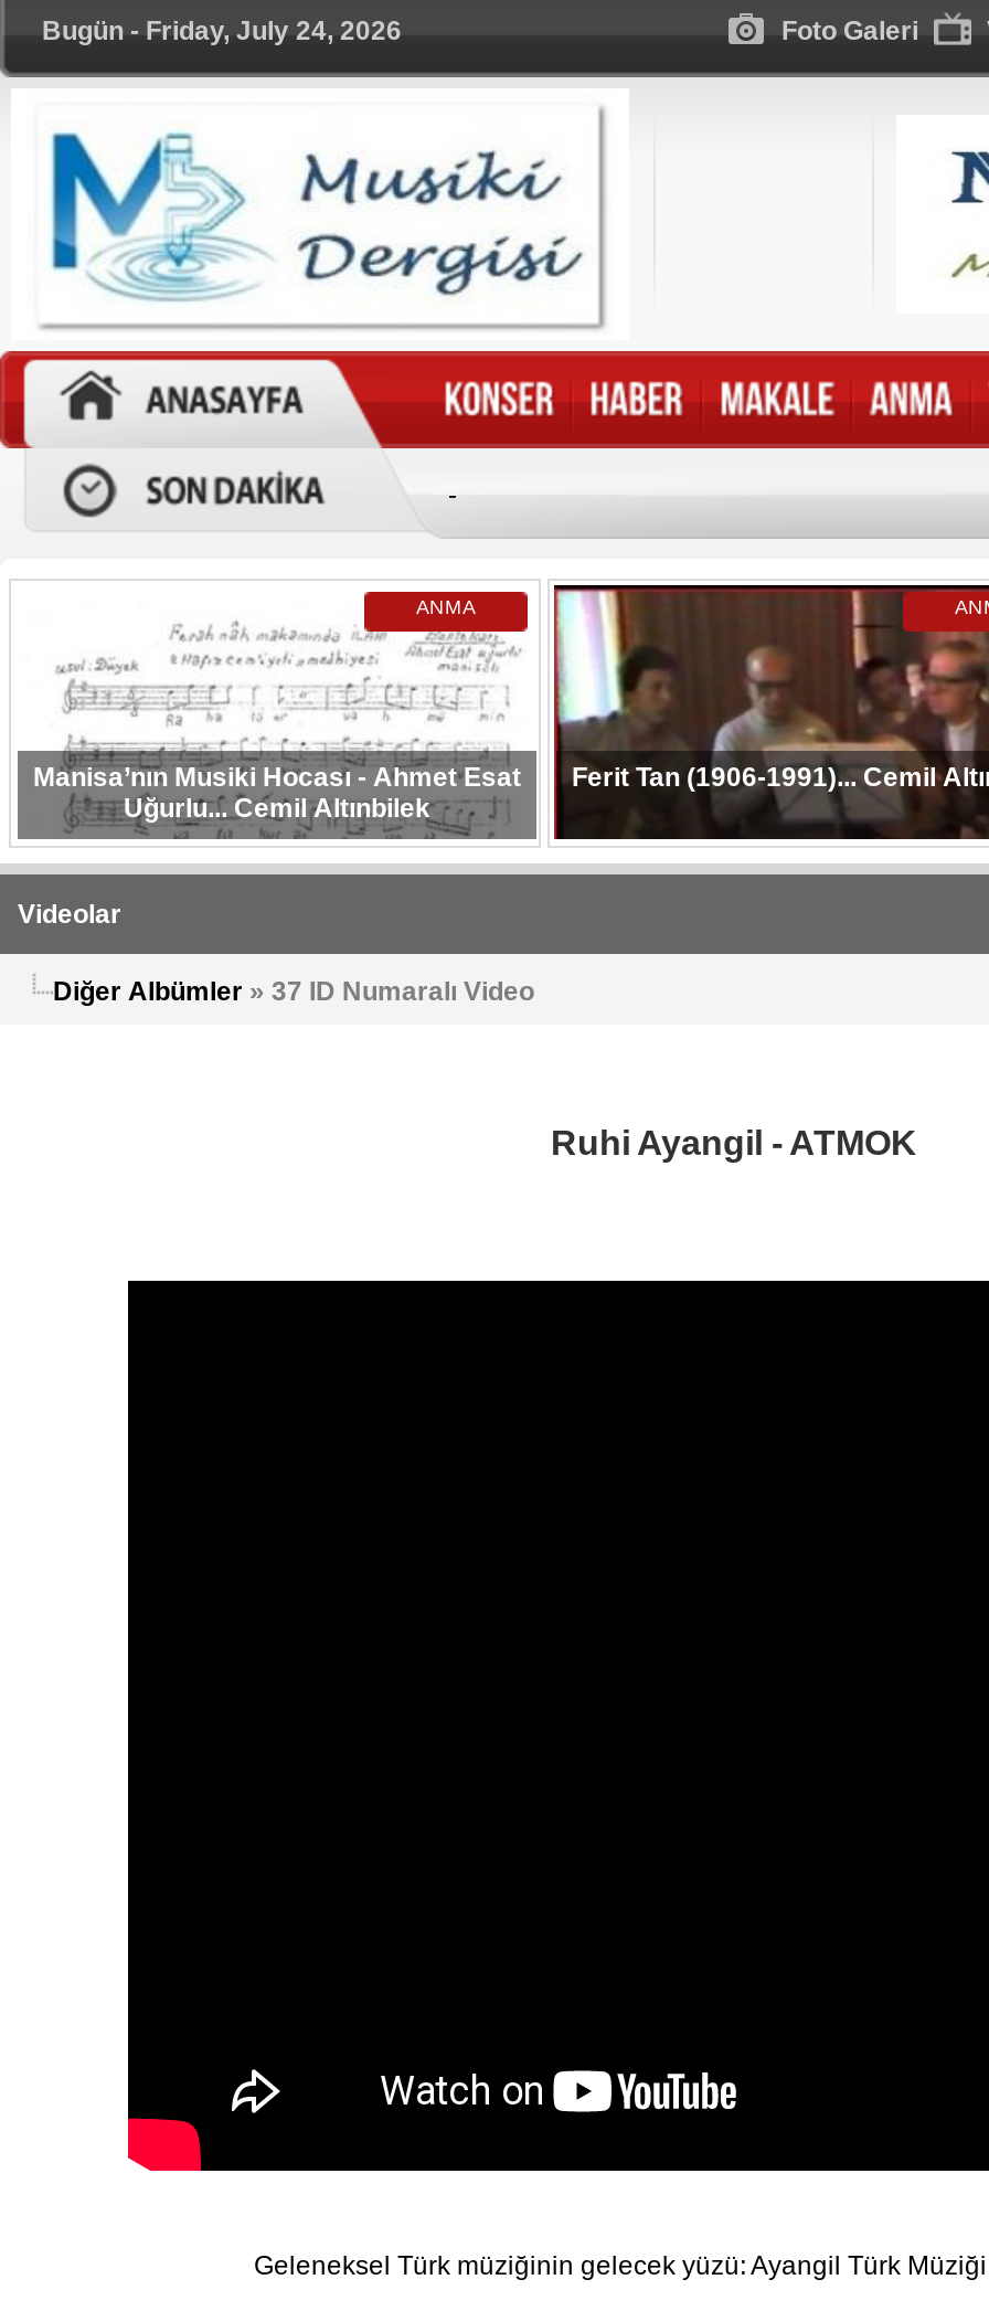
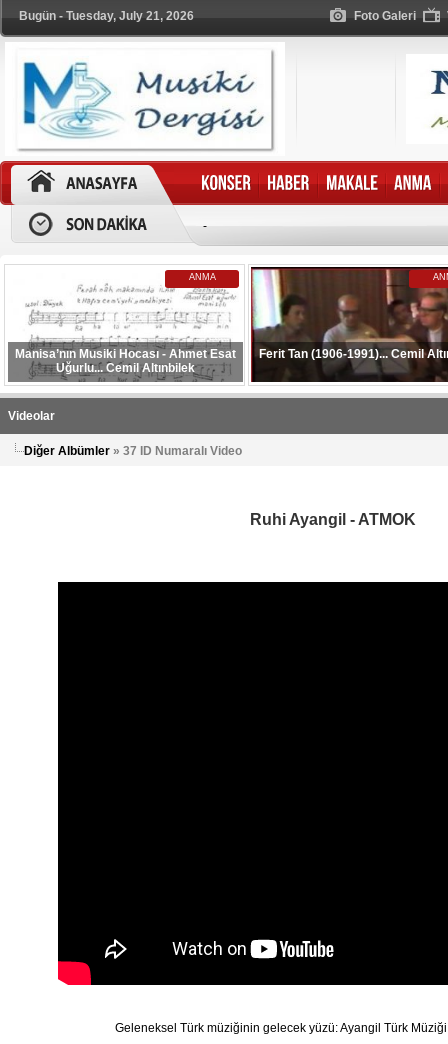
[22,15,402,46] Bugün - Friday, July 24, 2026 -> [10,9,194,23] Bugün - Tuesday, July 21, 2026

